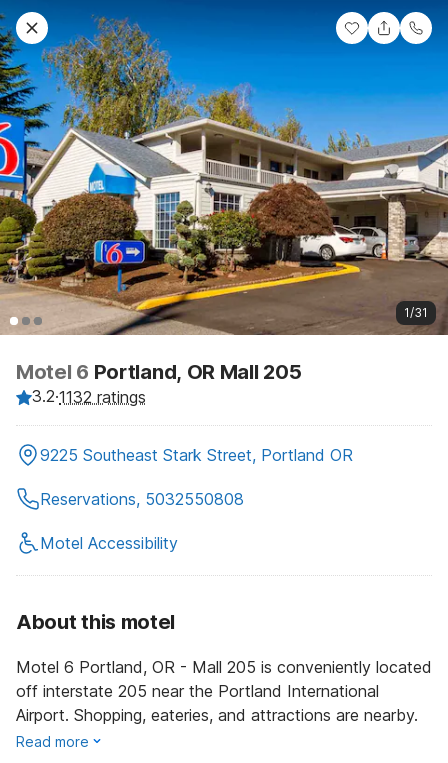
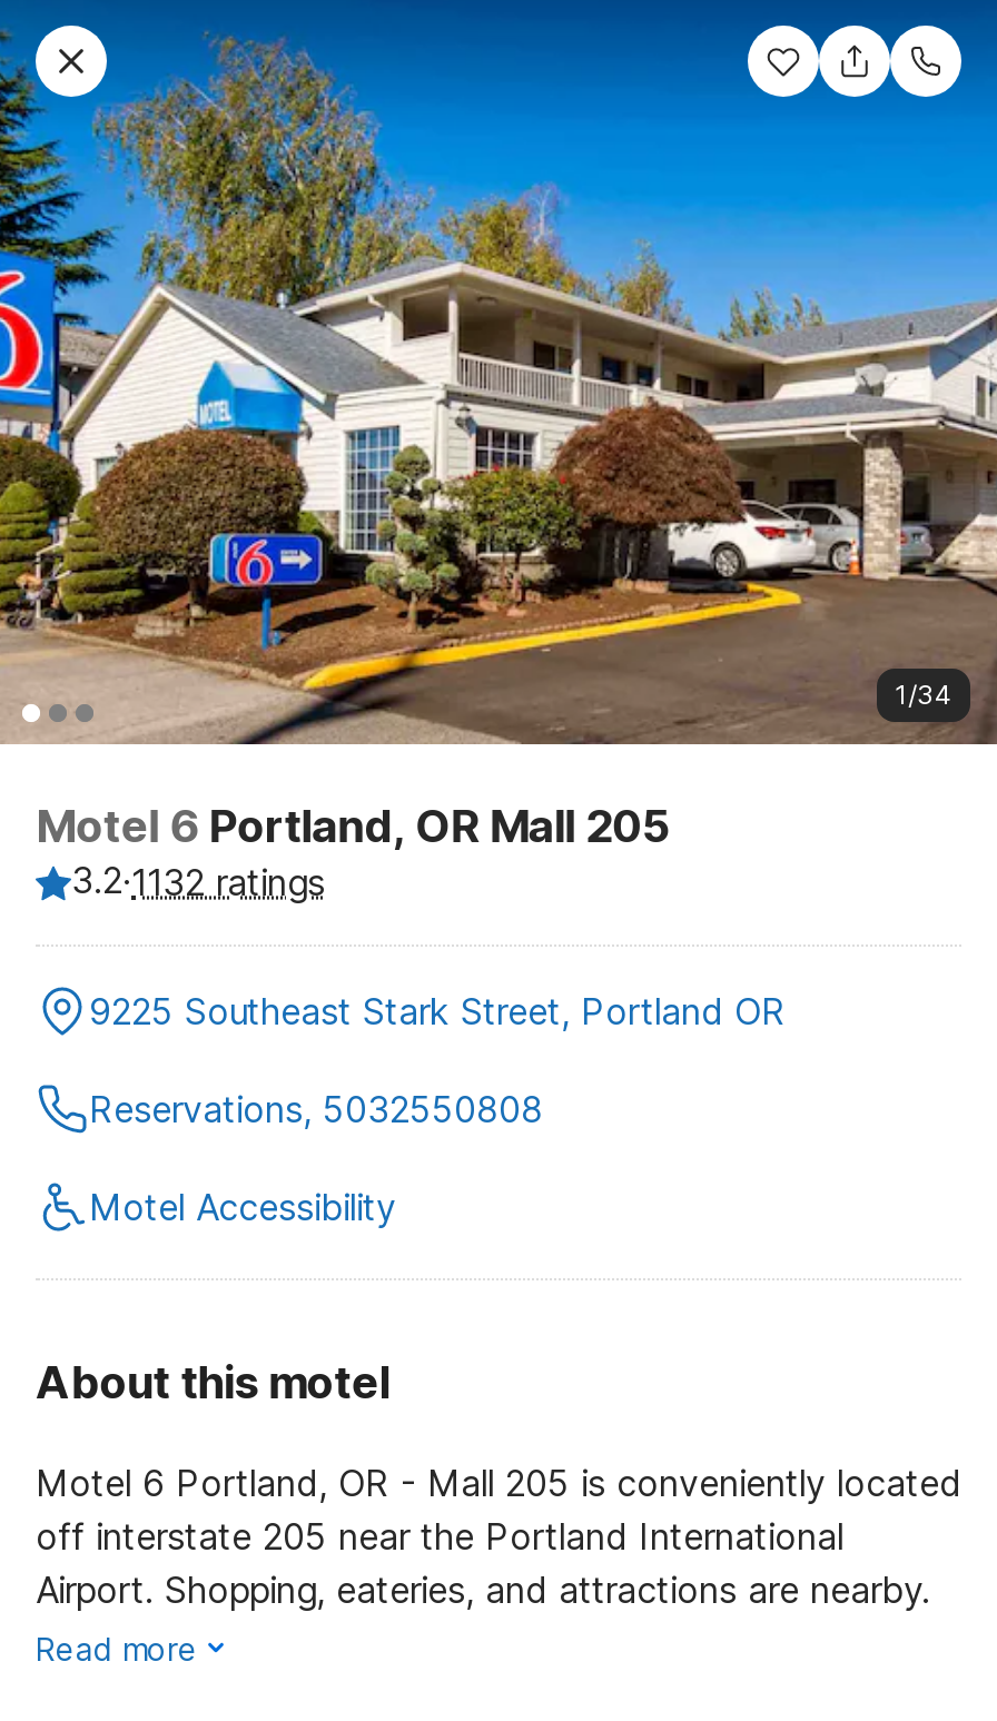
[404,305,428,320] 1/31 -> [895,677,952,710] 1/34

